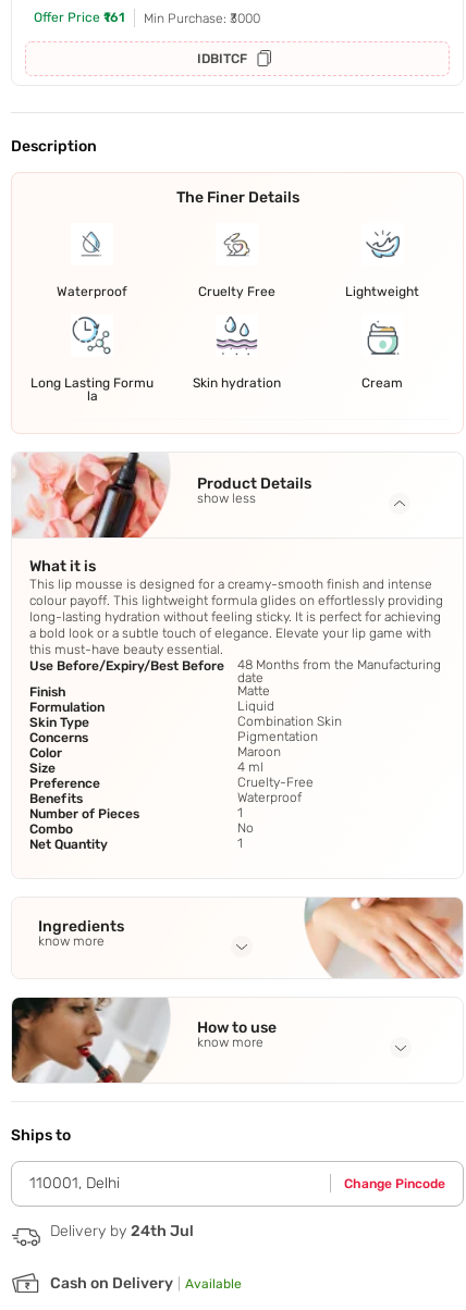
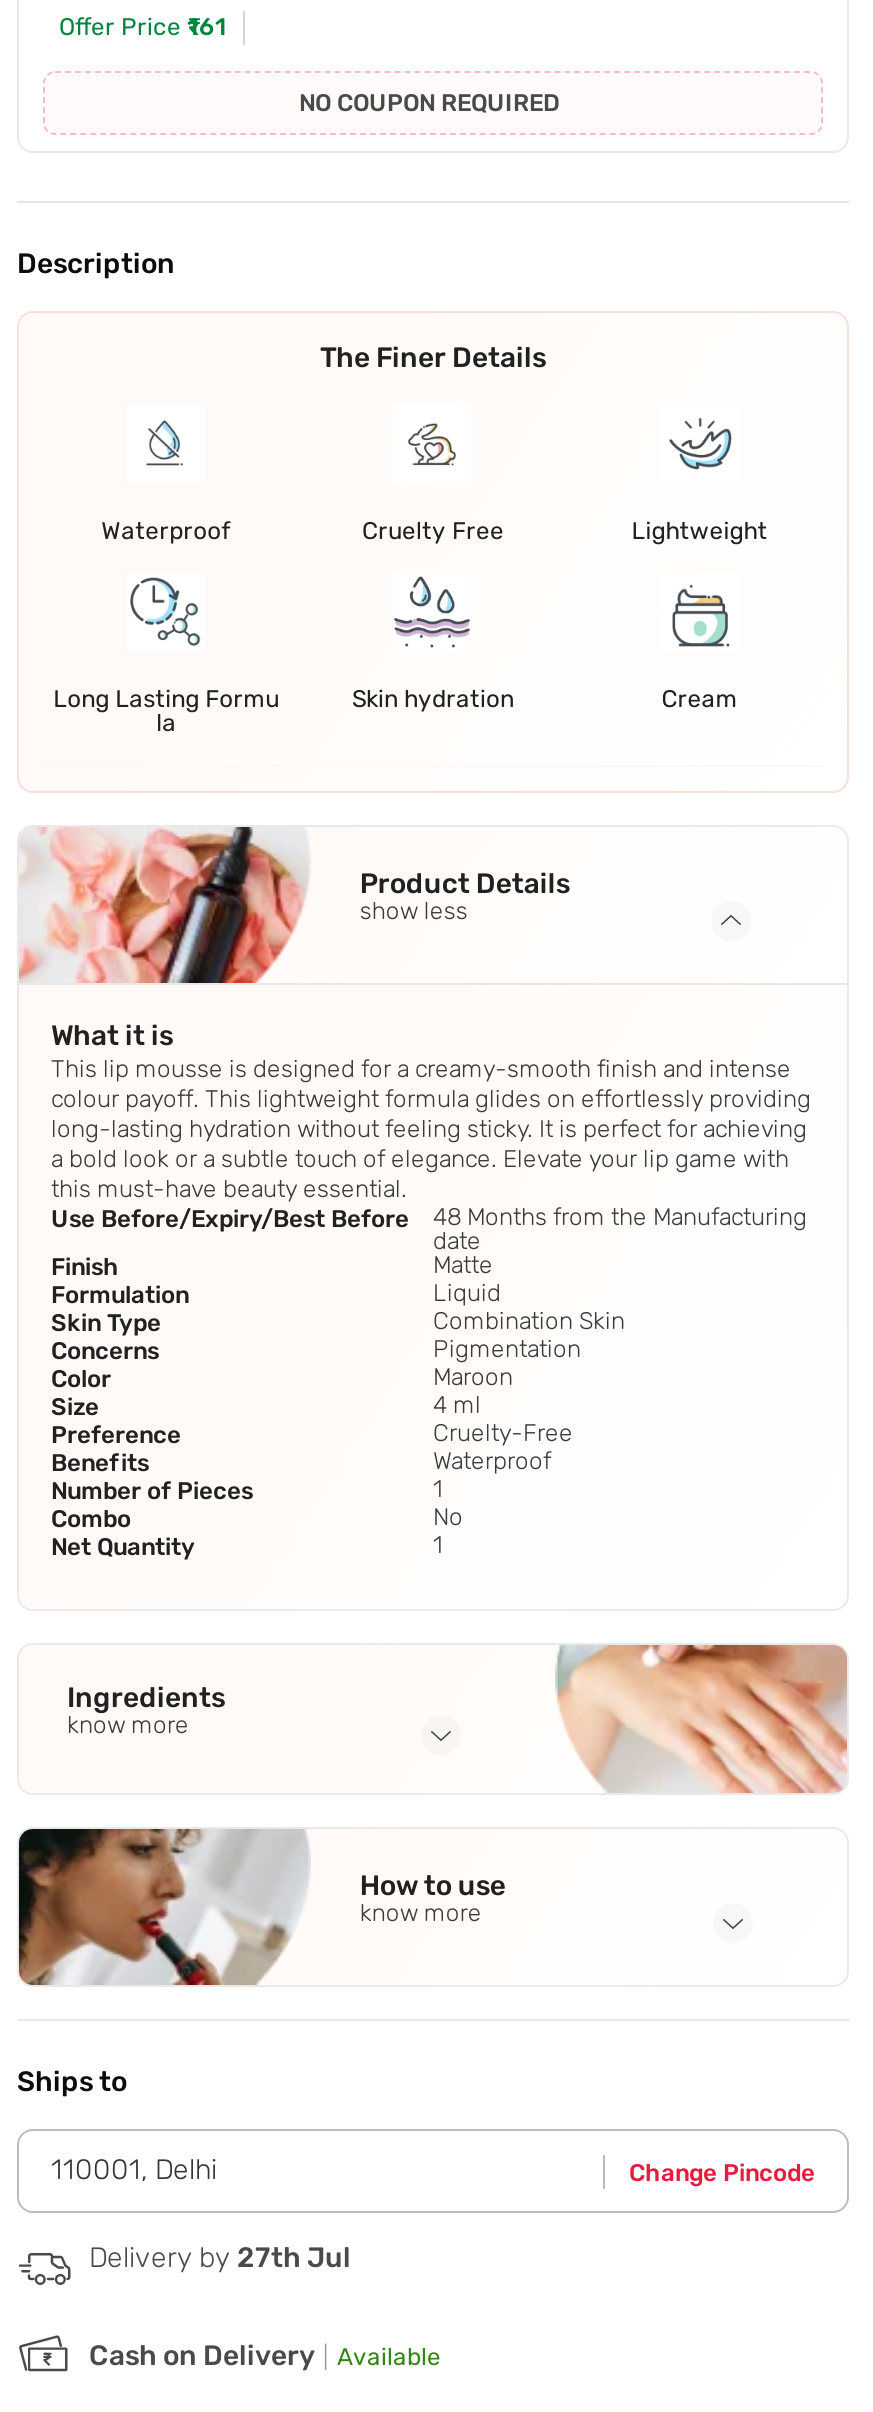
[144,11,260,67] Min Purchase: ₹3000 | IDBITCF -> [299,90,559,118] NO COUPON REQUIRED
[50,1222,194,1240] Delivery by 24th Jul -> [89,2241,351,2275] Delivery by 27th Jul

